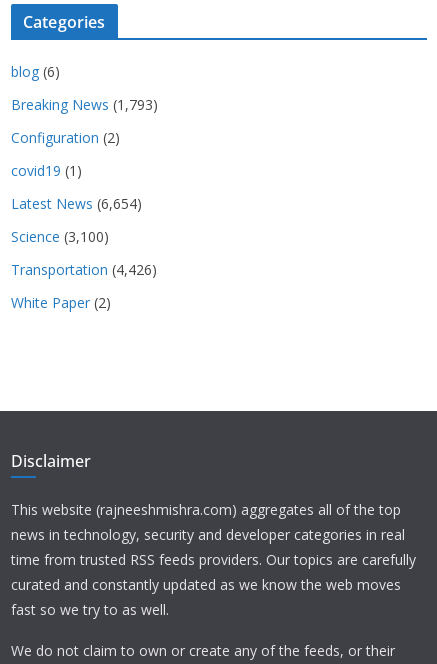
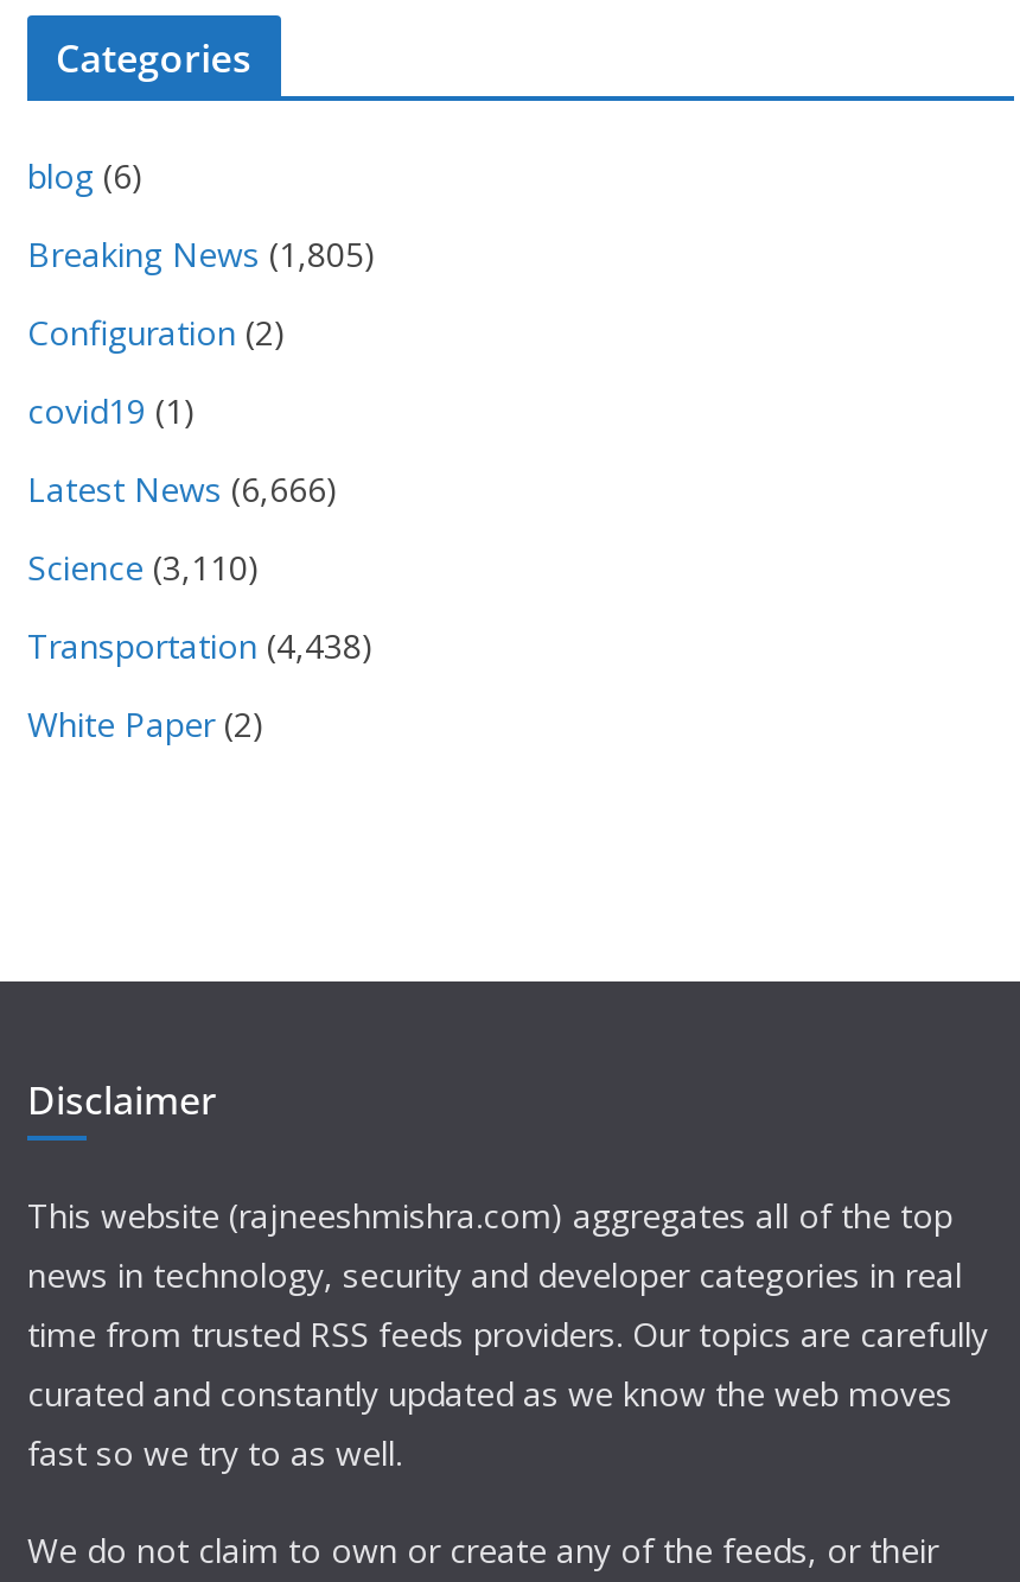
[11,95,158,114] Breaking News (1,793) -> [27,231,376,276] Breaking News (1,805)
[11,194,142,213] Latest News (6,654) -> [27,466,338,511] Latest News (6,666)
[11,227,109,246] Science (3,100) -> [27,544,260,589] Science (3,110)
[11,260,157,279] Transportation (4,426) -> [27,623,374,668] Transportation (4,438)

